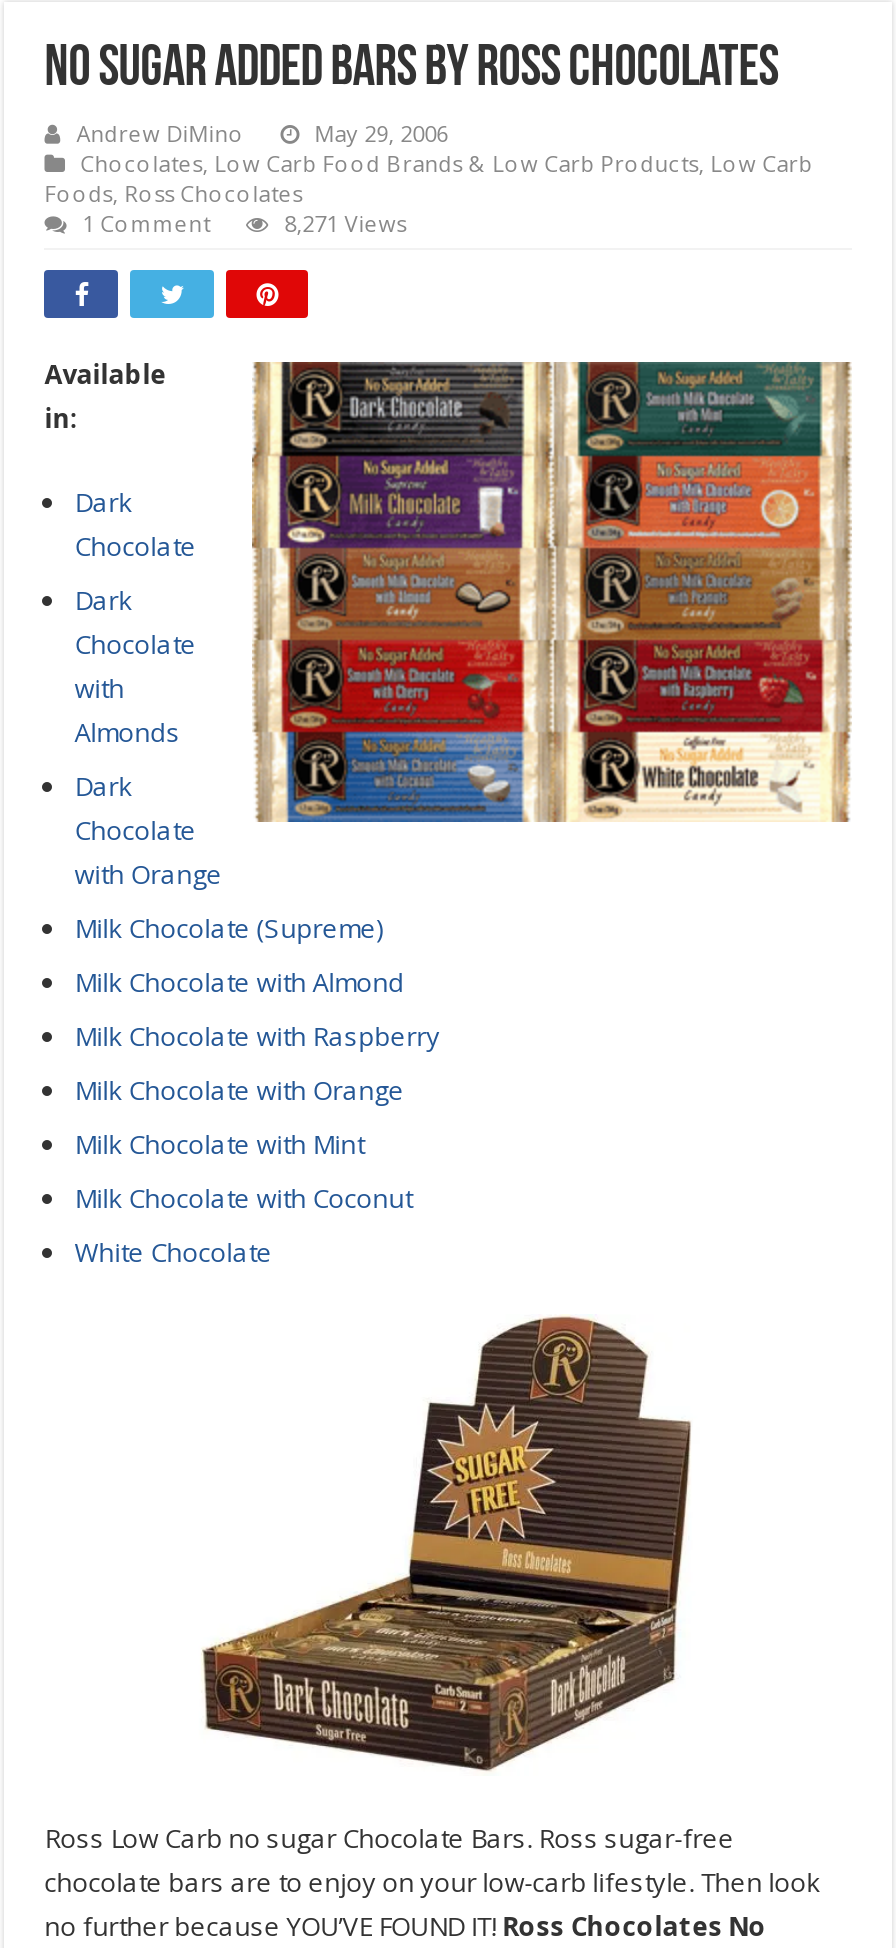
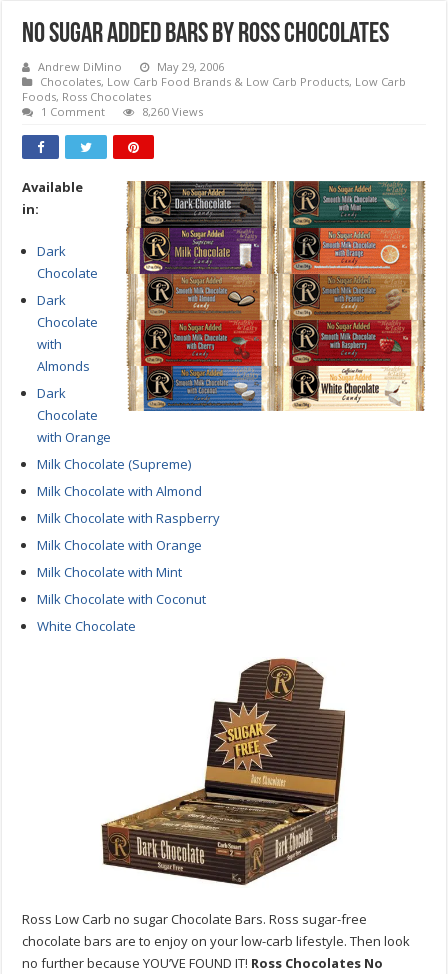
[284,208,406,238] 8,271 Views -> [142,104,203,119] 8,260 Views

